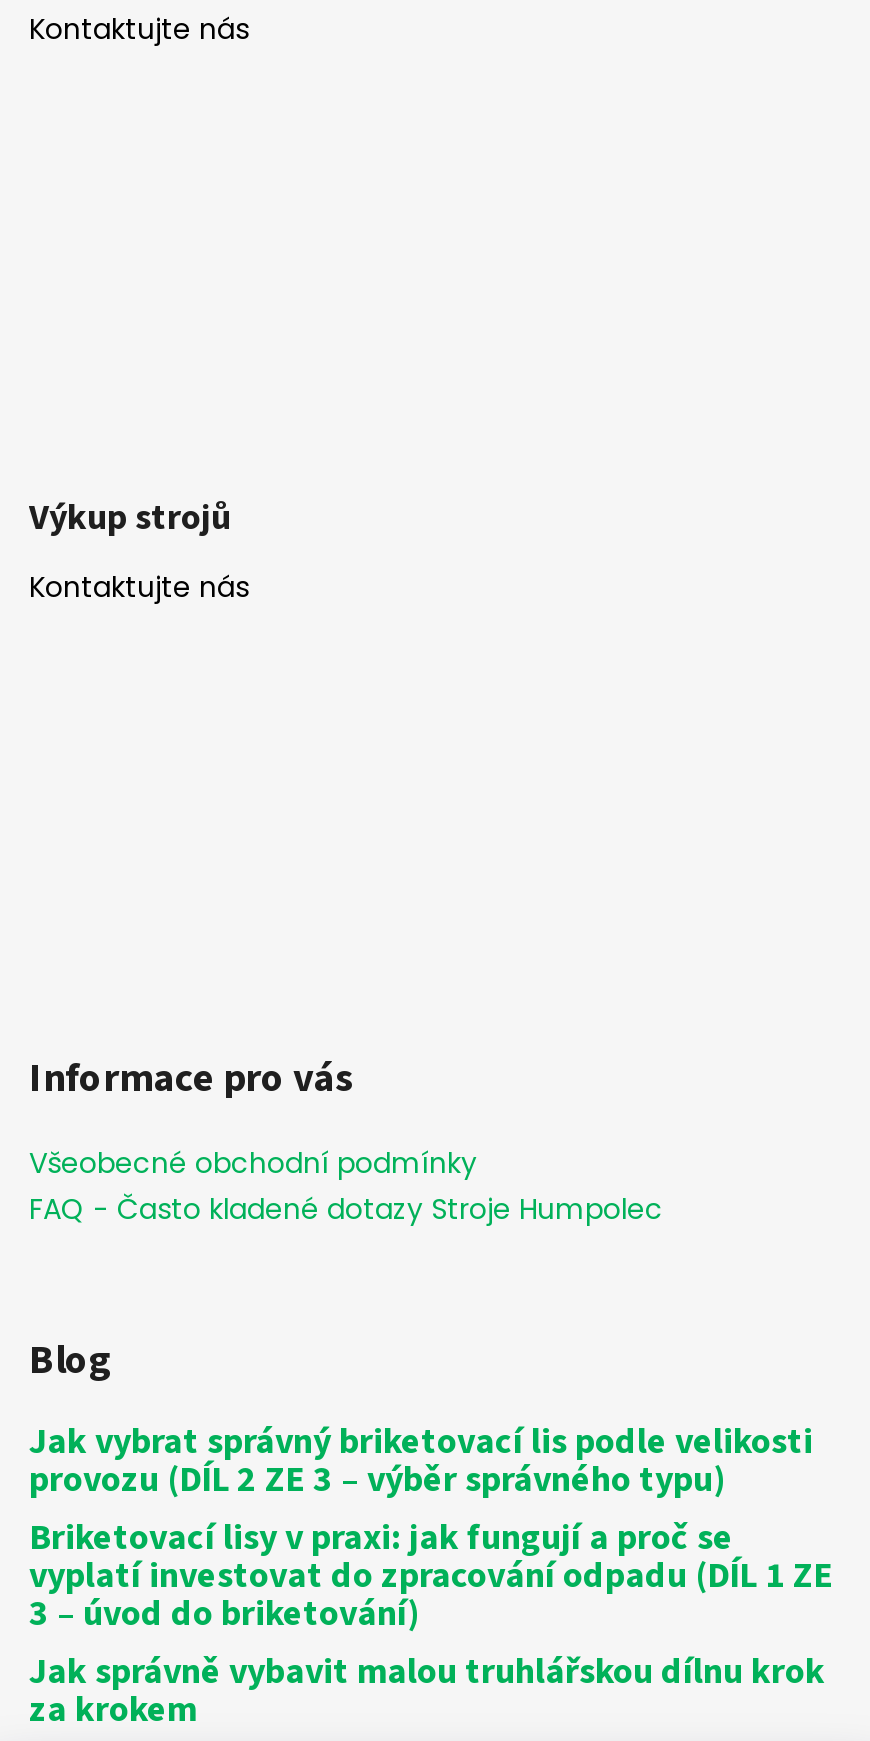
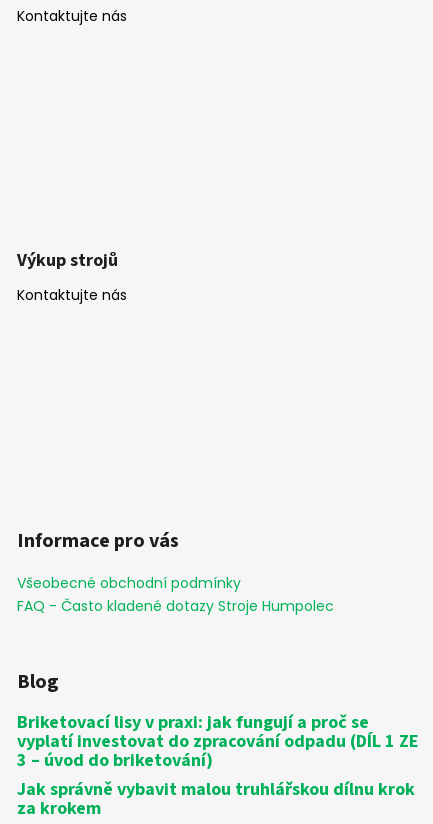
[29,1418,813,1506] Jak vybrat správný briketovací lis podle velikosti | provozu (DÍL 2 ZE 3 – výběr správného typu) -> none

